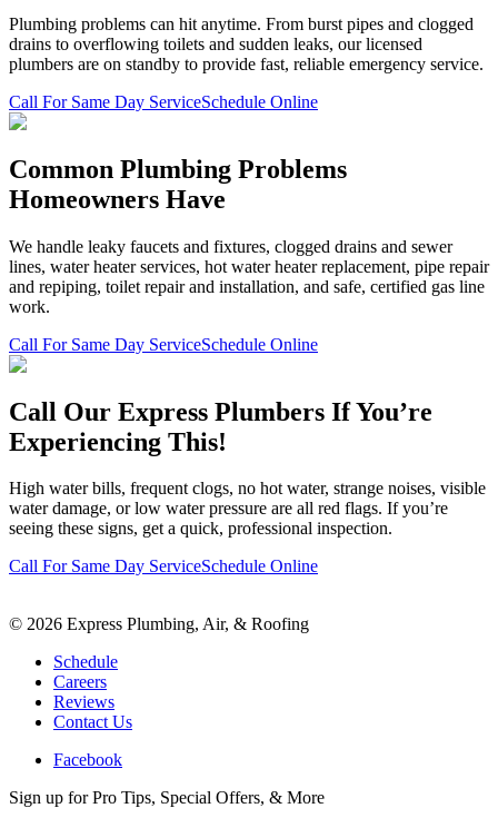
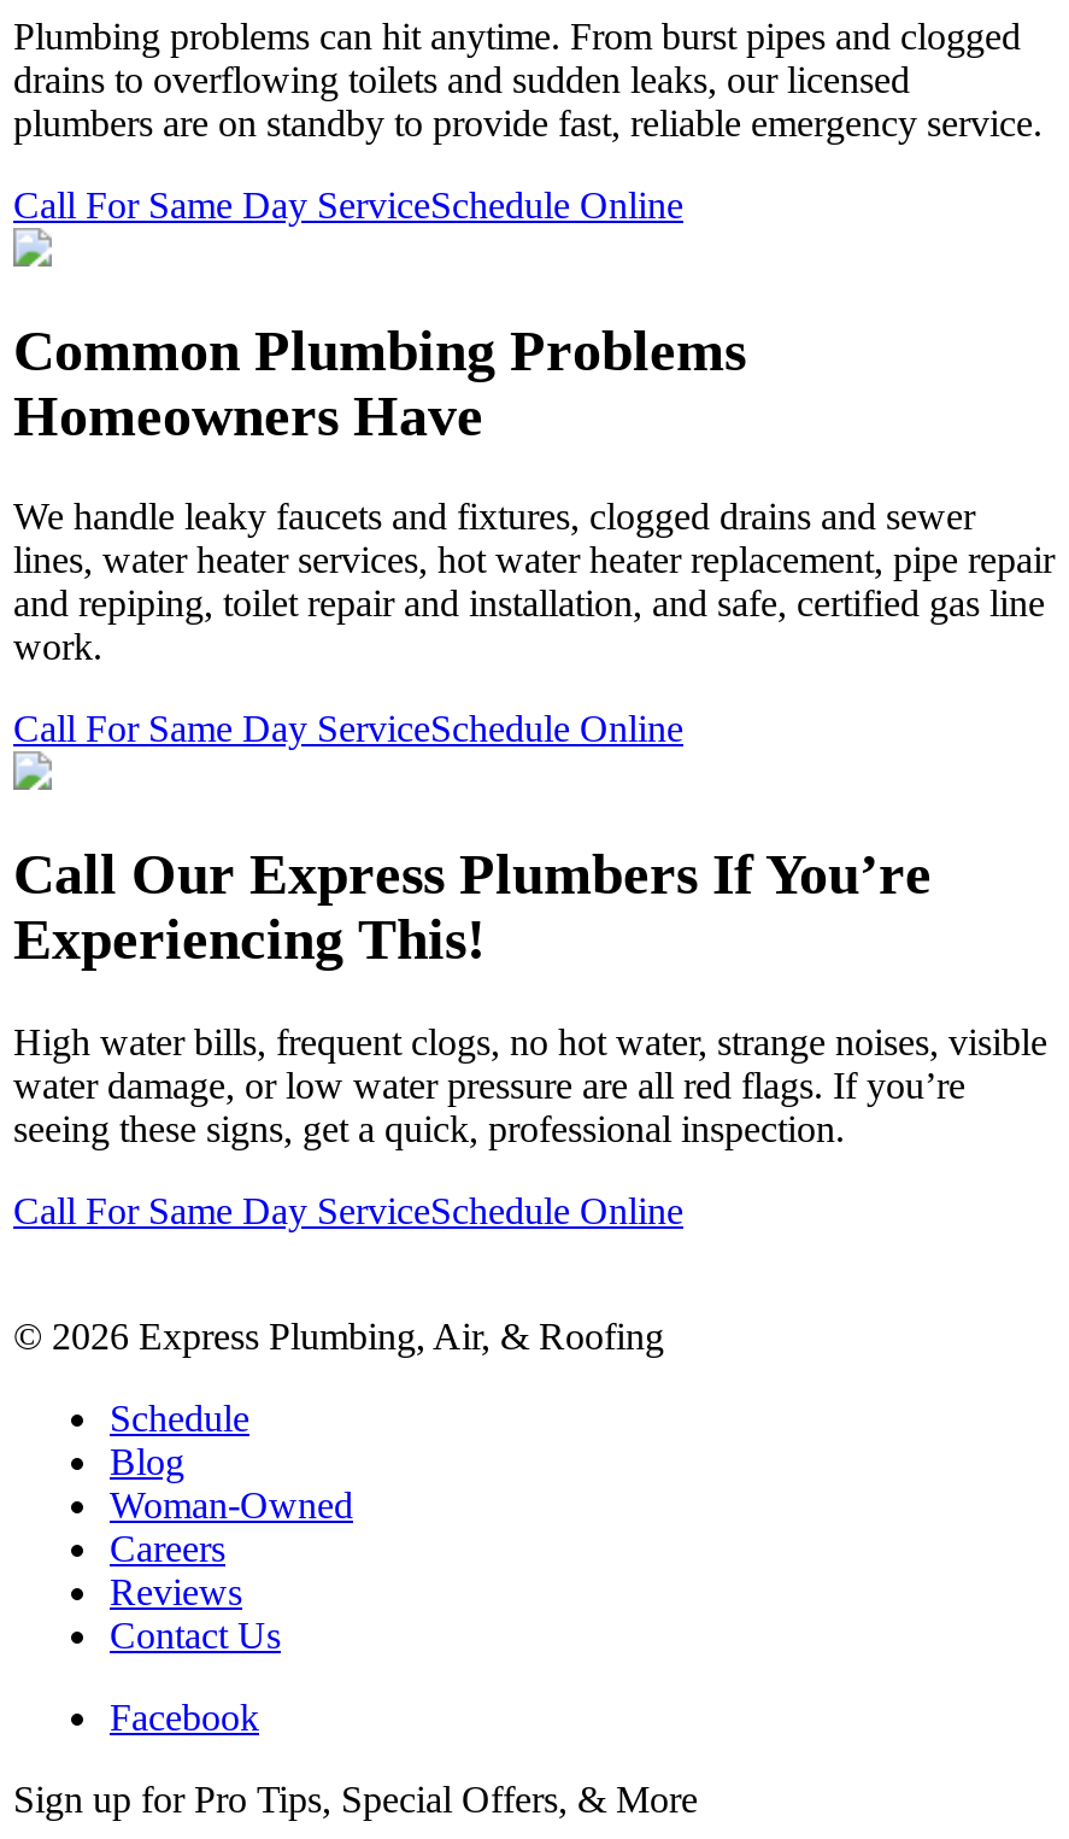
none -> [110,1442,353,1527] Blog | Woman-Owned

